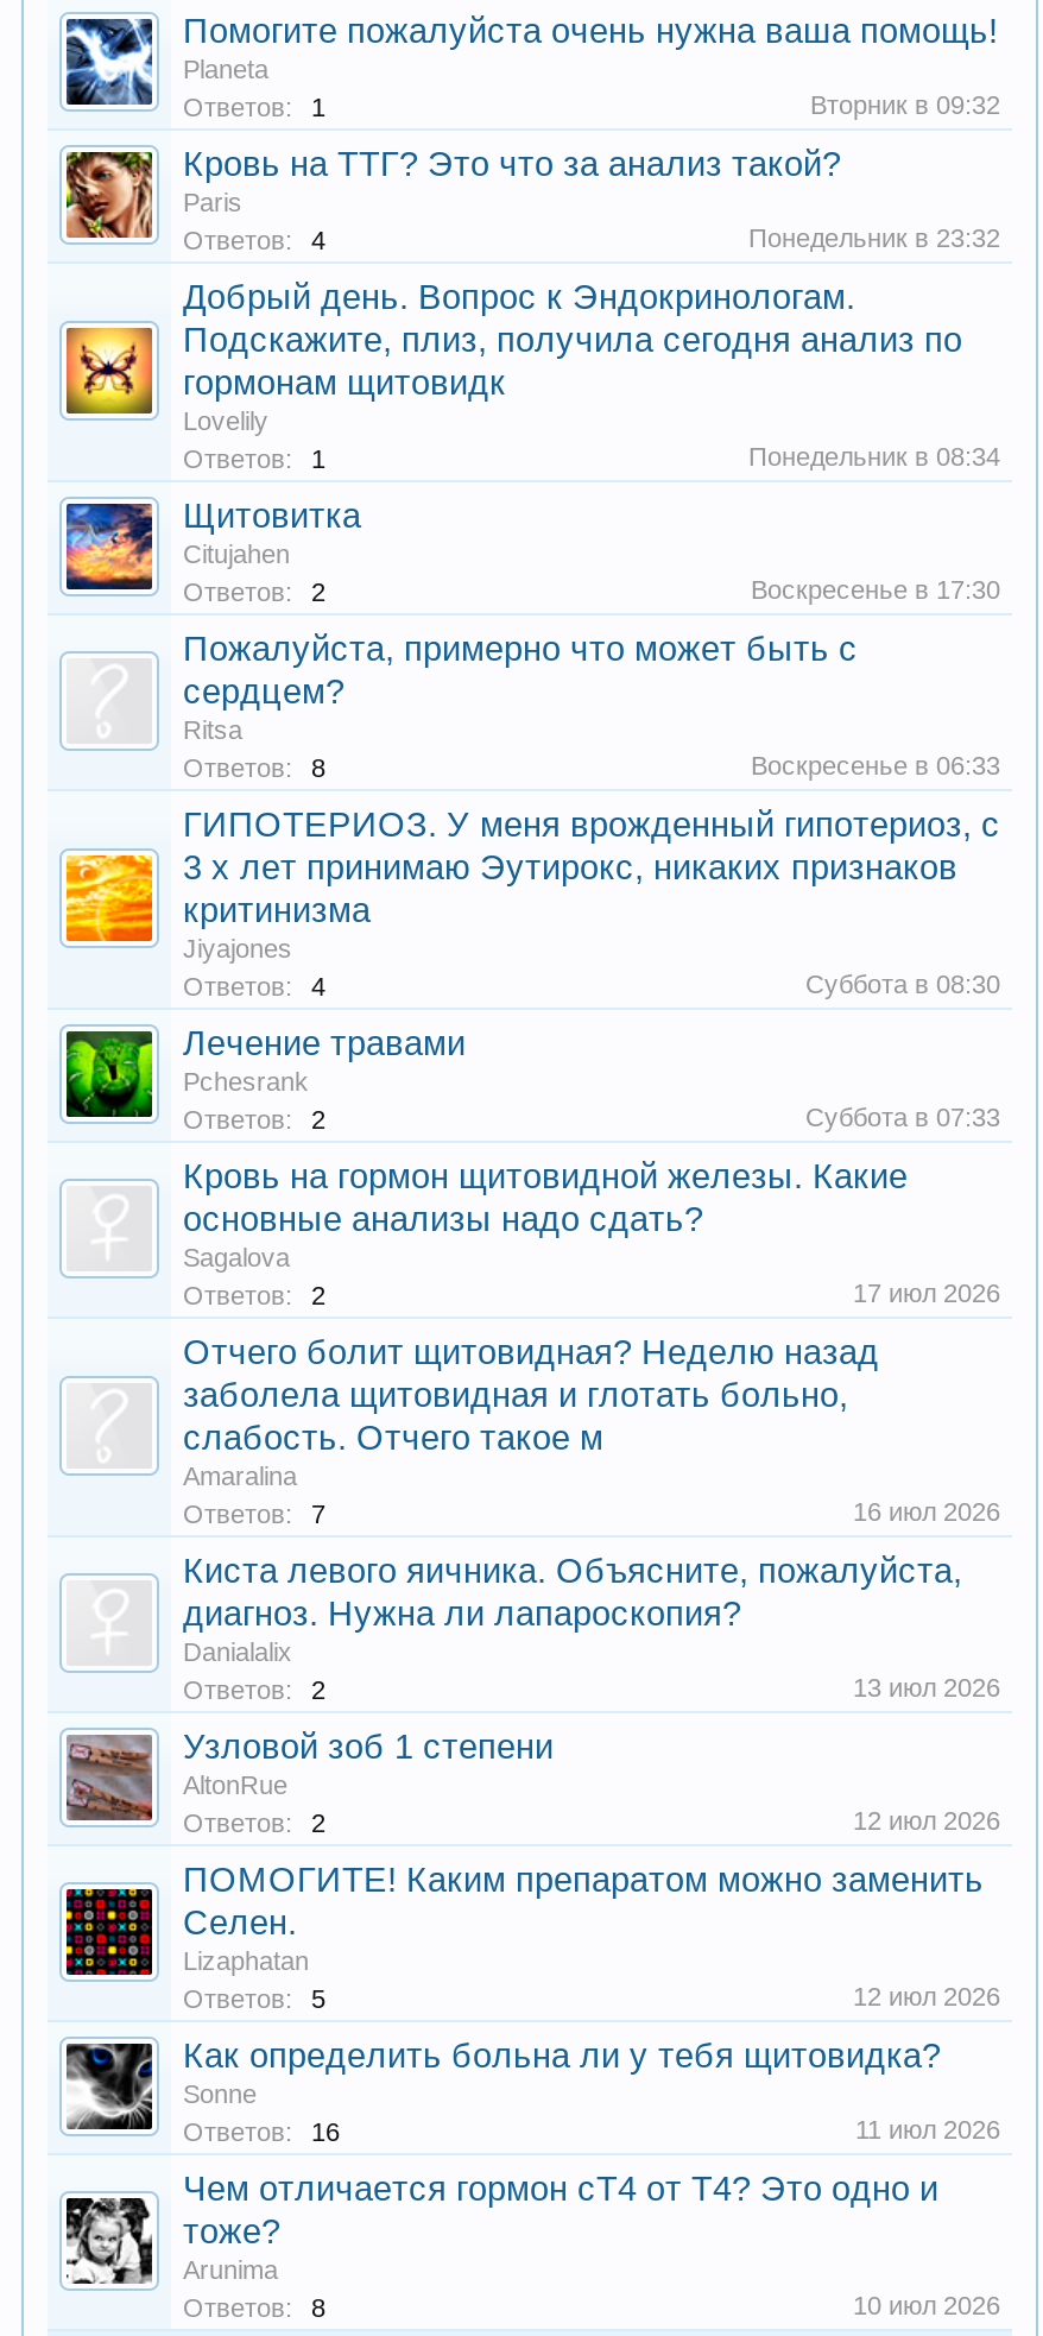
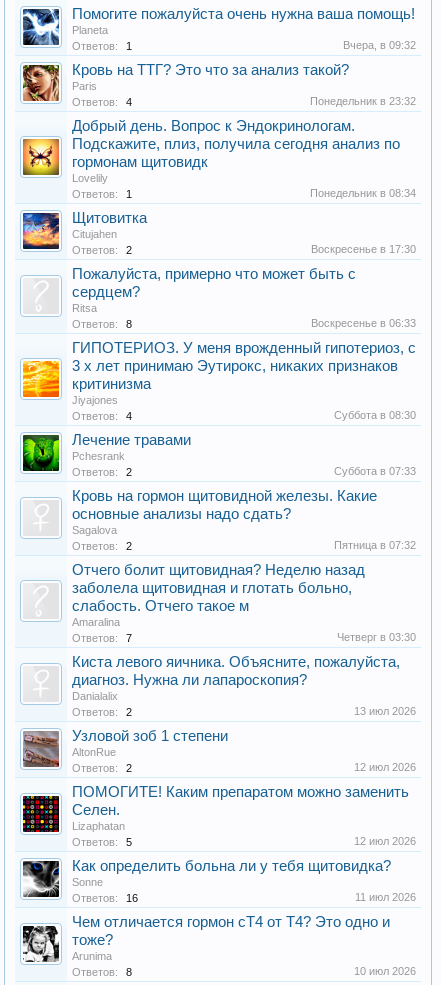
[810,90,1000,119] Вторник в 09:32 -> [343,39,416,51] Вчера, в 09:32
[853,1279,1000,1307] 17 июл 2026 -> [334,539,416,551] Пятница в 07:32
[853,1497,1000,1526] 16 июл 2026 -> [337,631,416,643] Четверг в 03:30

